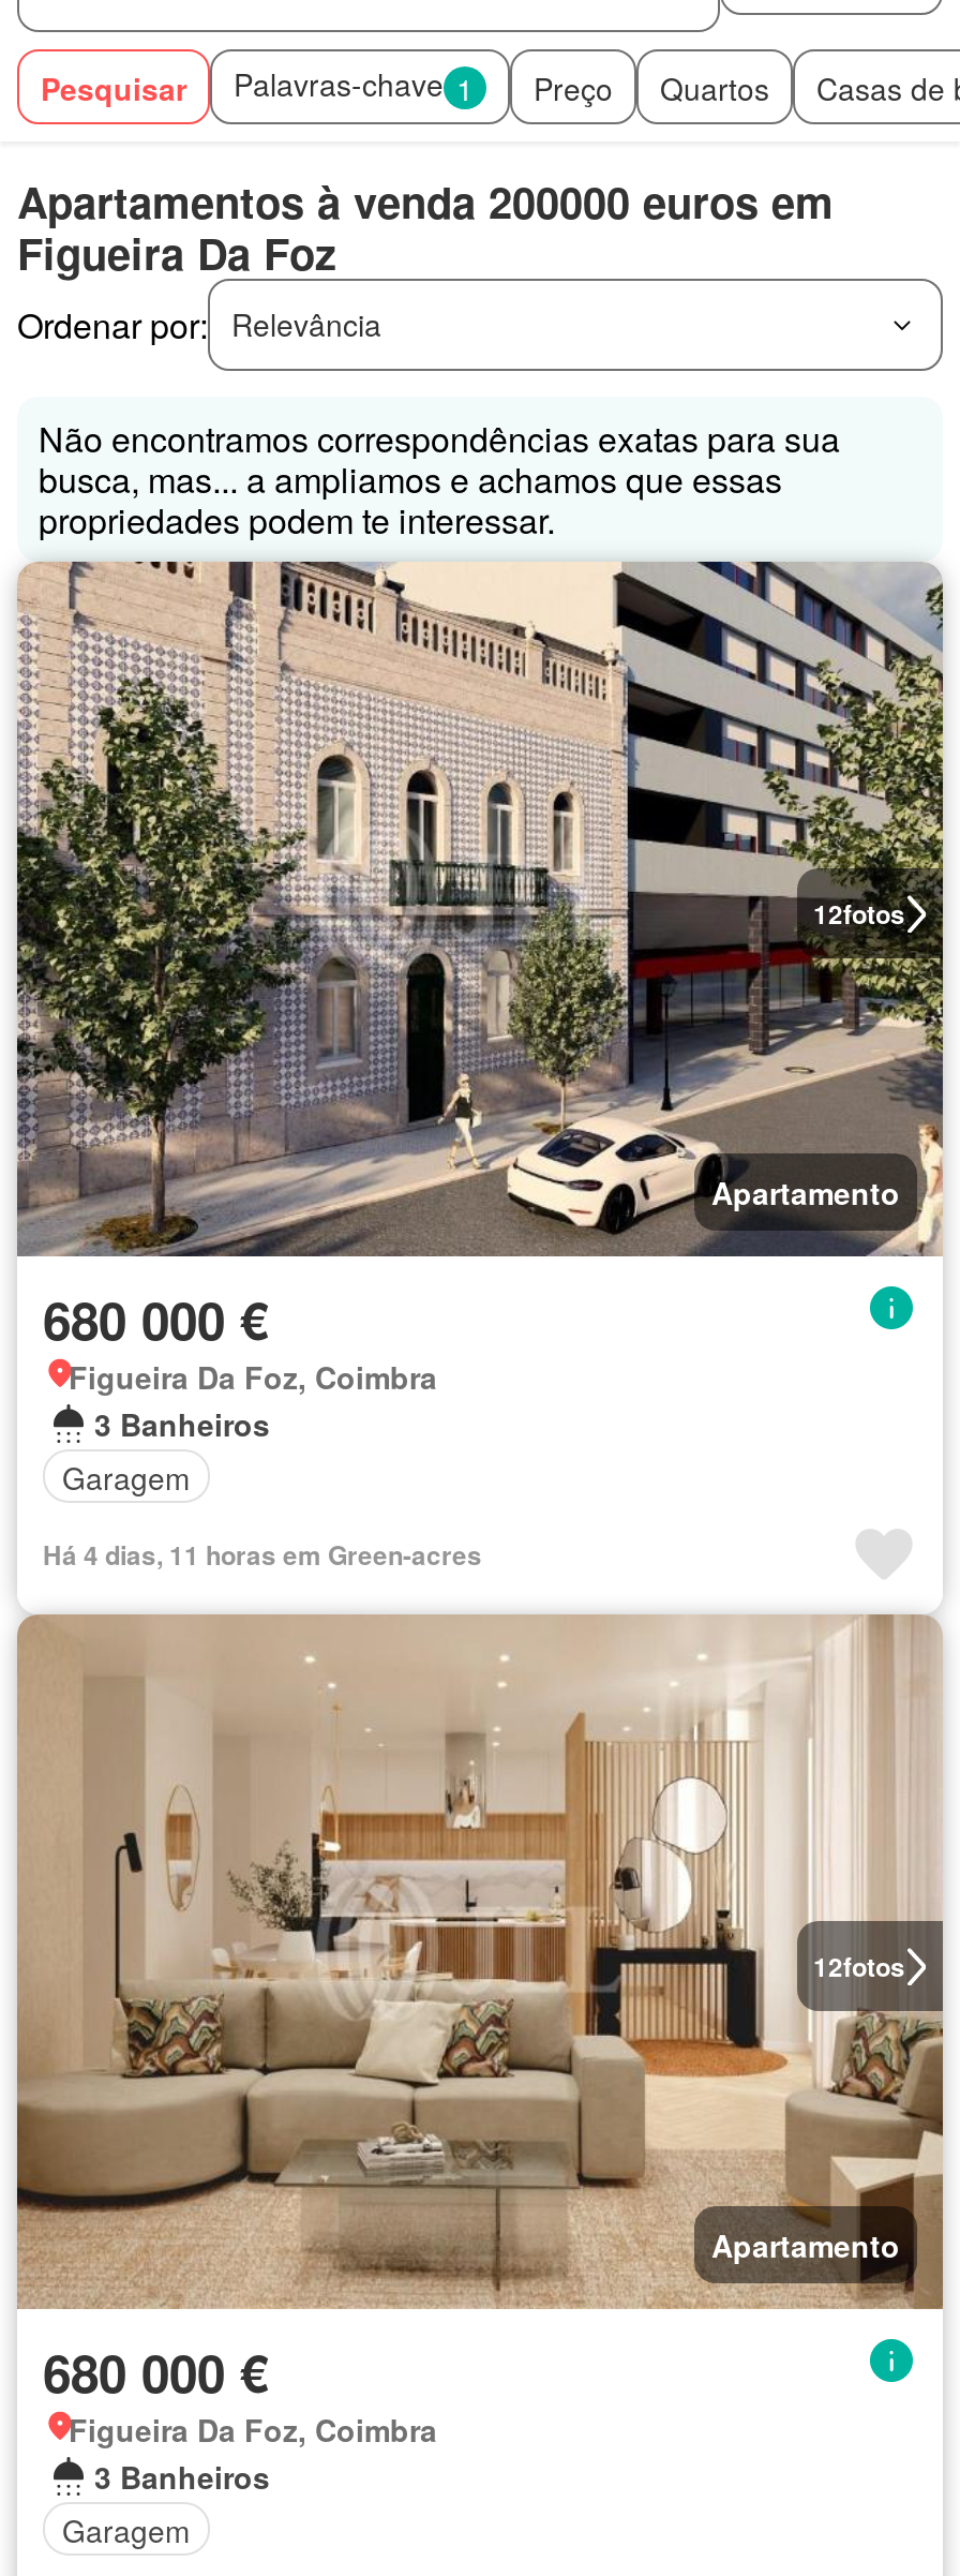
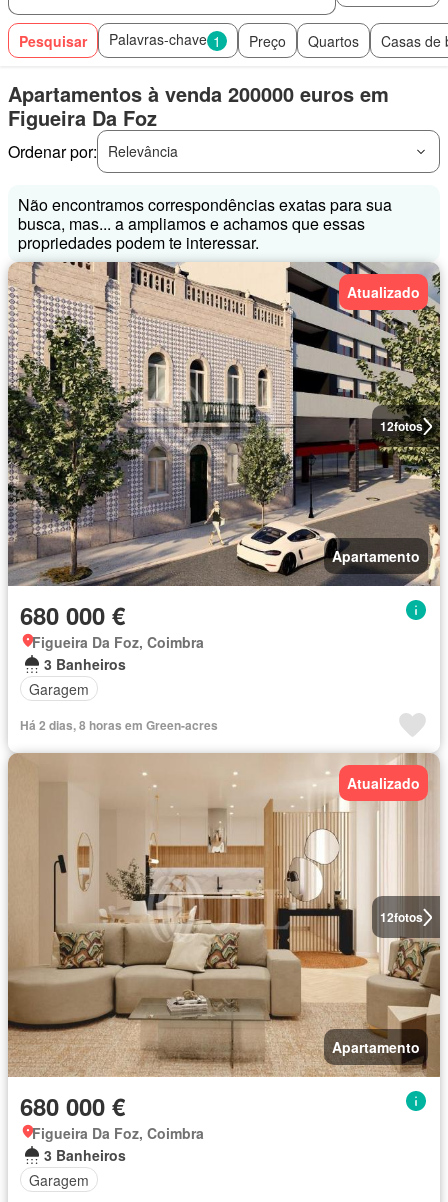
none -> [347,282,420,302] Atualizado
none -> [347,773,420,793] Atualizado
[43,1535,482,1574] Há 4 dias, 11 horas em Green-acres -> [20,716,218,734] Há 2 dias, 8 horas em Green-acres

